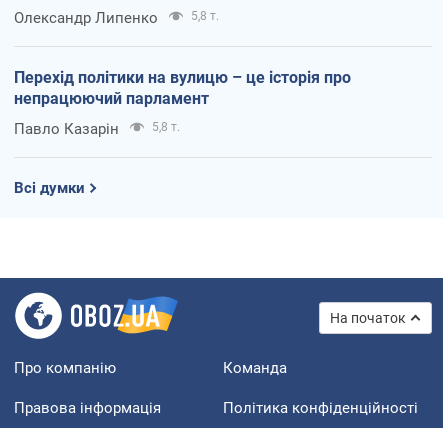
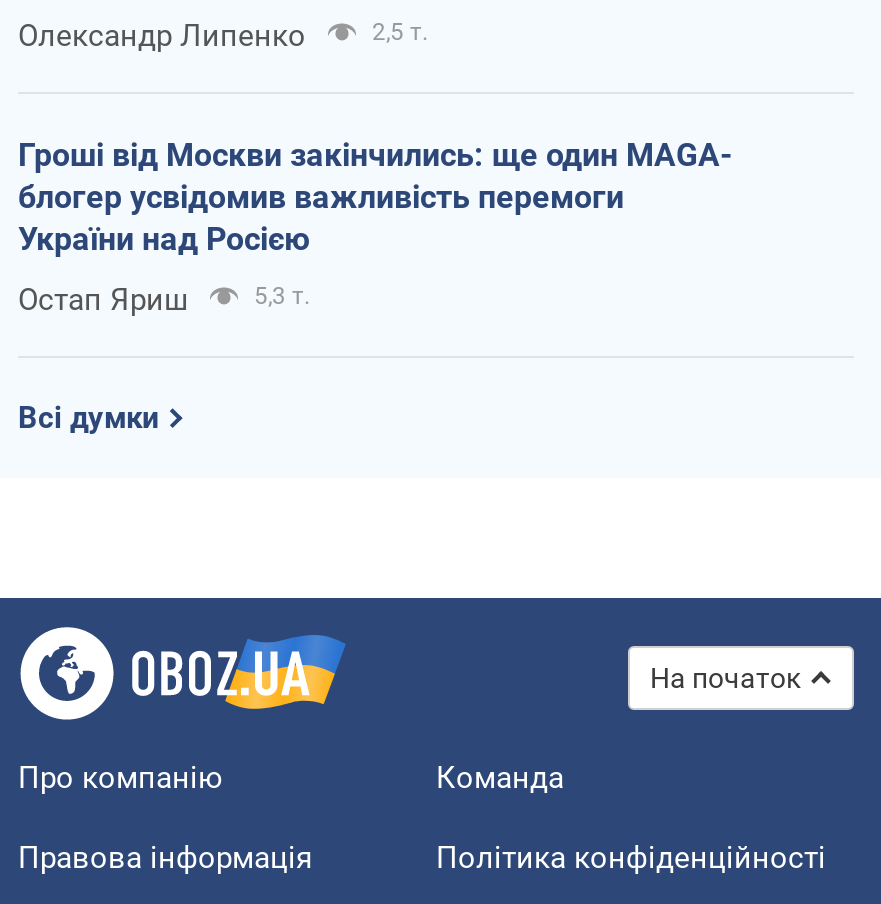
[191,9,219,23] 5,8 т. -> [372,17,428,45] 2,5 т.
[14,68,351,108] Перехід політики на вулицю – це історія про | непрацюючий парламент -> [18,135,732,257] Гроші від Москви закінчились: ще один MAGA- | блогер усвідомив важливість перемоги | України над Росією
[14,120,180,138] Павло Казарін | 5,8 т. -> [18,281,310,317] Остап Яриш | 5,3 т.

